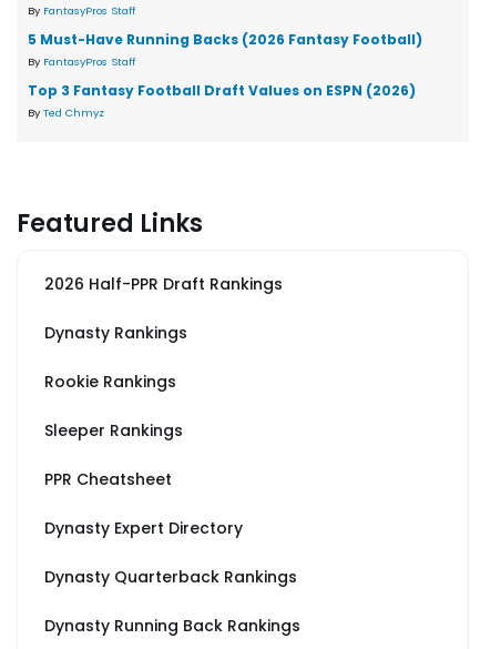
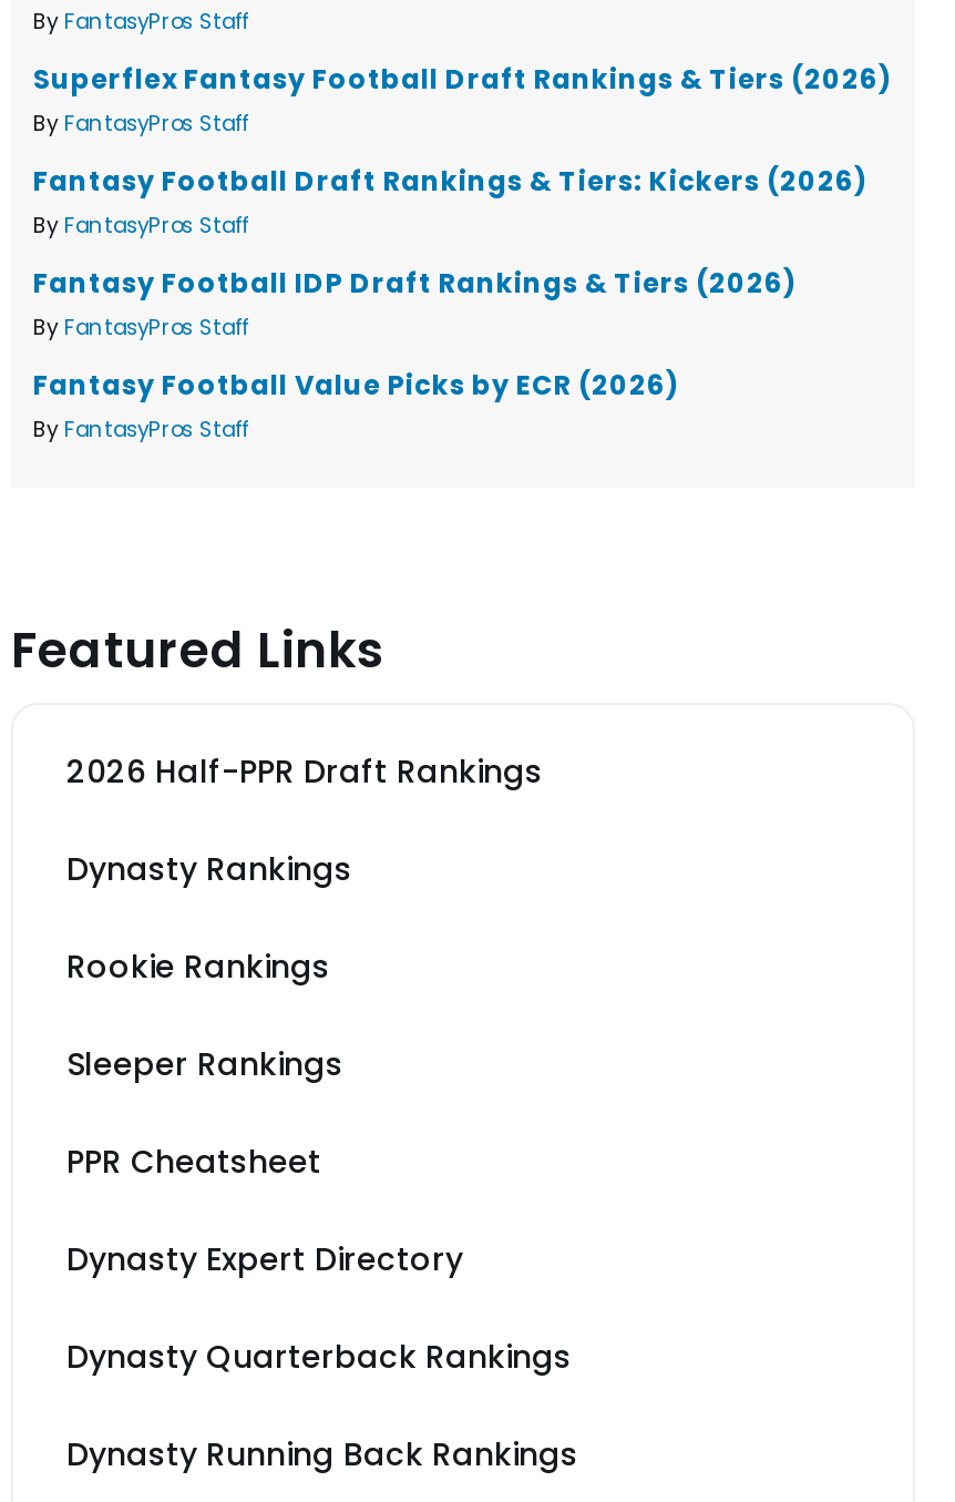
[28,30,422,49] 5 Must-Have Running Backs (2026 Fantasy Football) -> [33,61,891,98] Superflex Fantasy Football Draft Rankings & Tiers (2026)
[28,81,416,120] Top 3 Fantasy Football Draft Values on ESPN (2026) | By Ted Chmyz -> [33,163,866,444] Fantasy Football Draft Rankings & Tiers: Kickers (2026) | By FantasyPros Staff | Fantasy Football IDP Draft Rankings & Tiers (2026) | By FantasyPros Staff | Fantasy Football Value Picks by ECR (2026) | By FantasyPros Staff

